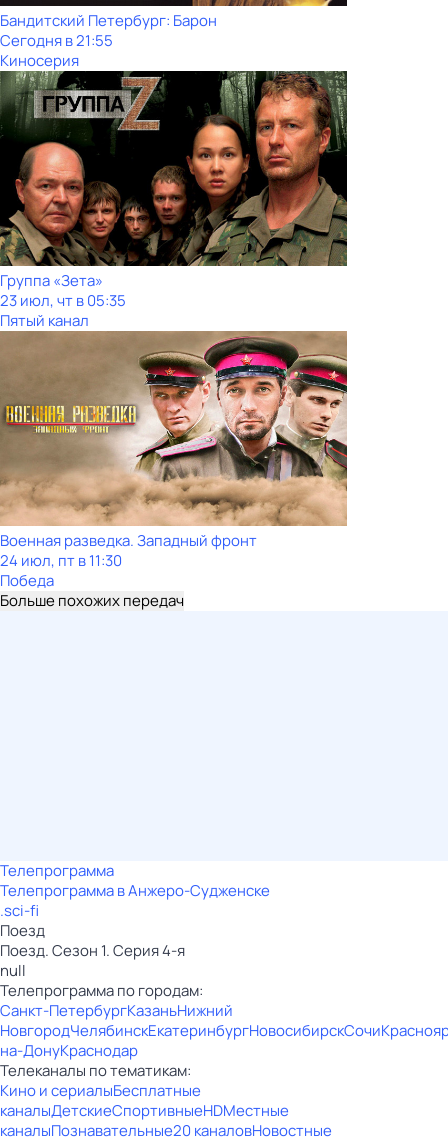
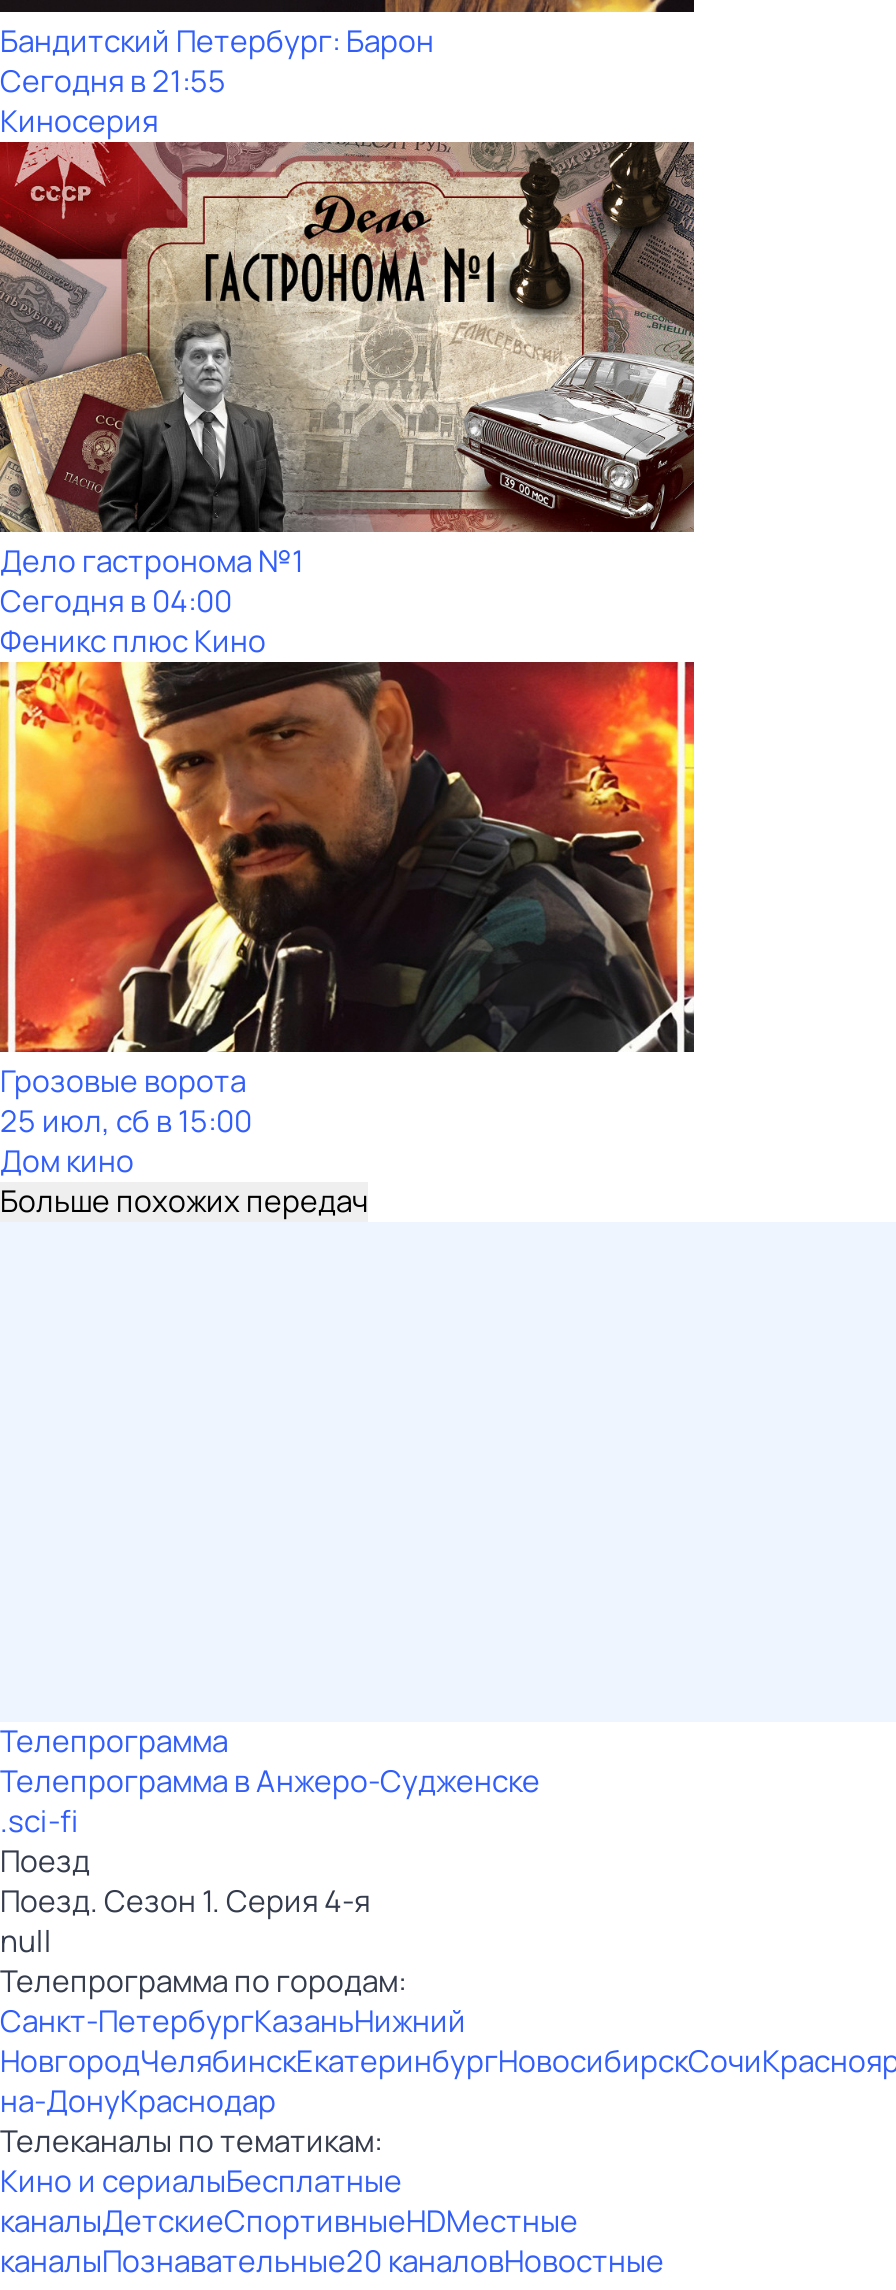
[0,70,348,331] [image] | Группа «Зета» | 23 июл, чт в 05:35 | Пятый канал -> [0,140,696,662] [image] | Дело гастронома №1 | Сегодня в 04:00 | Феникс плюс Кино
[0,330,348,591] [image] | Военная разведка. Западный фронт | 24 июл, пт в 11:30 | Победа -> [0,660,696,1182] [image] | Грозовые ворота | 25 июл, сб в 15:00 | Дом кино

